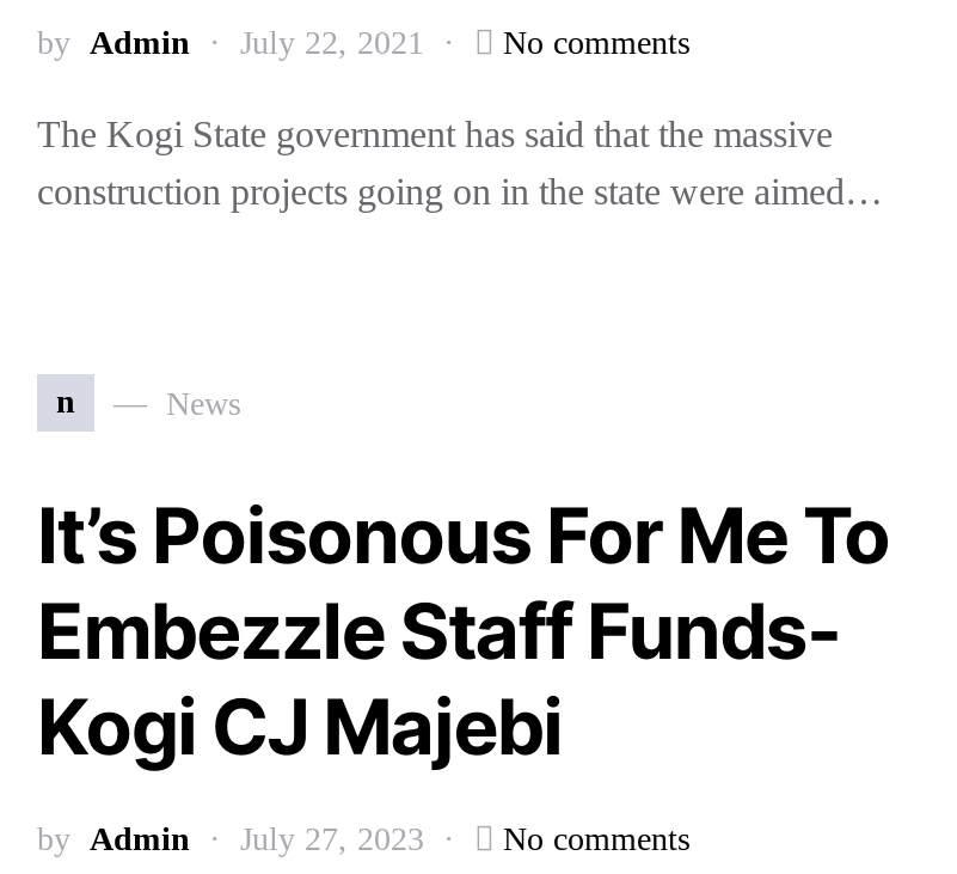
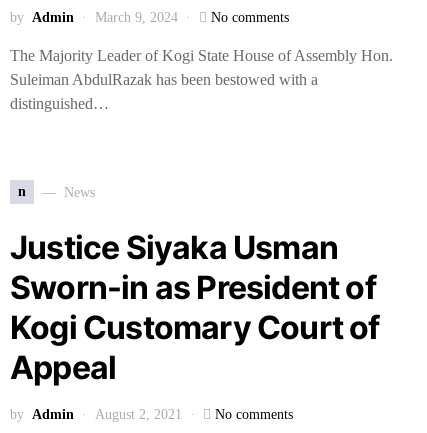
[240,25,424,61] July 22, 2021 -> [95,10,178,25] March 9, 2024
[37,114,883,212] The Kogi State government has said that the massive | construction projects going on in the state were aimed… -> [10,47,393,112] The Majority Leader of Kogi State House of Assembly Hon. | Suleiman AbdulRazak has been bestowed with a | distinguished…
[37,489,890,774] It’s Poisonous For Me To | Embezzle Staff Funds- | Kogi CJ Majebi -> [10,228,380,387] Justice Siyaka Usman | Sworn-in as President of | Kogi Customary Court of | Appeal
[240,821,424,857] July 27, 2023 -> [95,407,182,422] August 2, 2021

